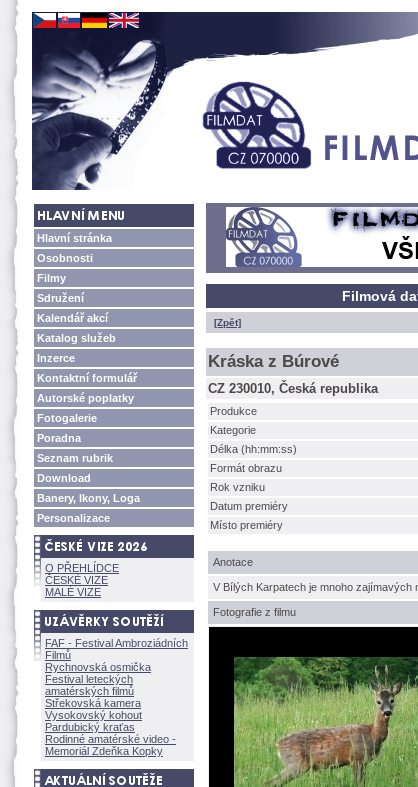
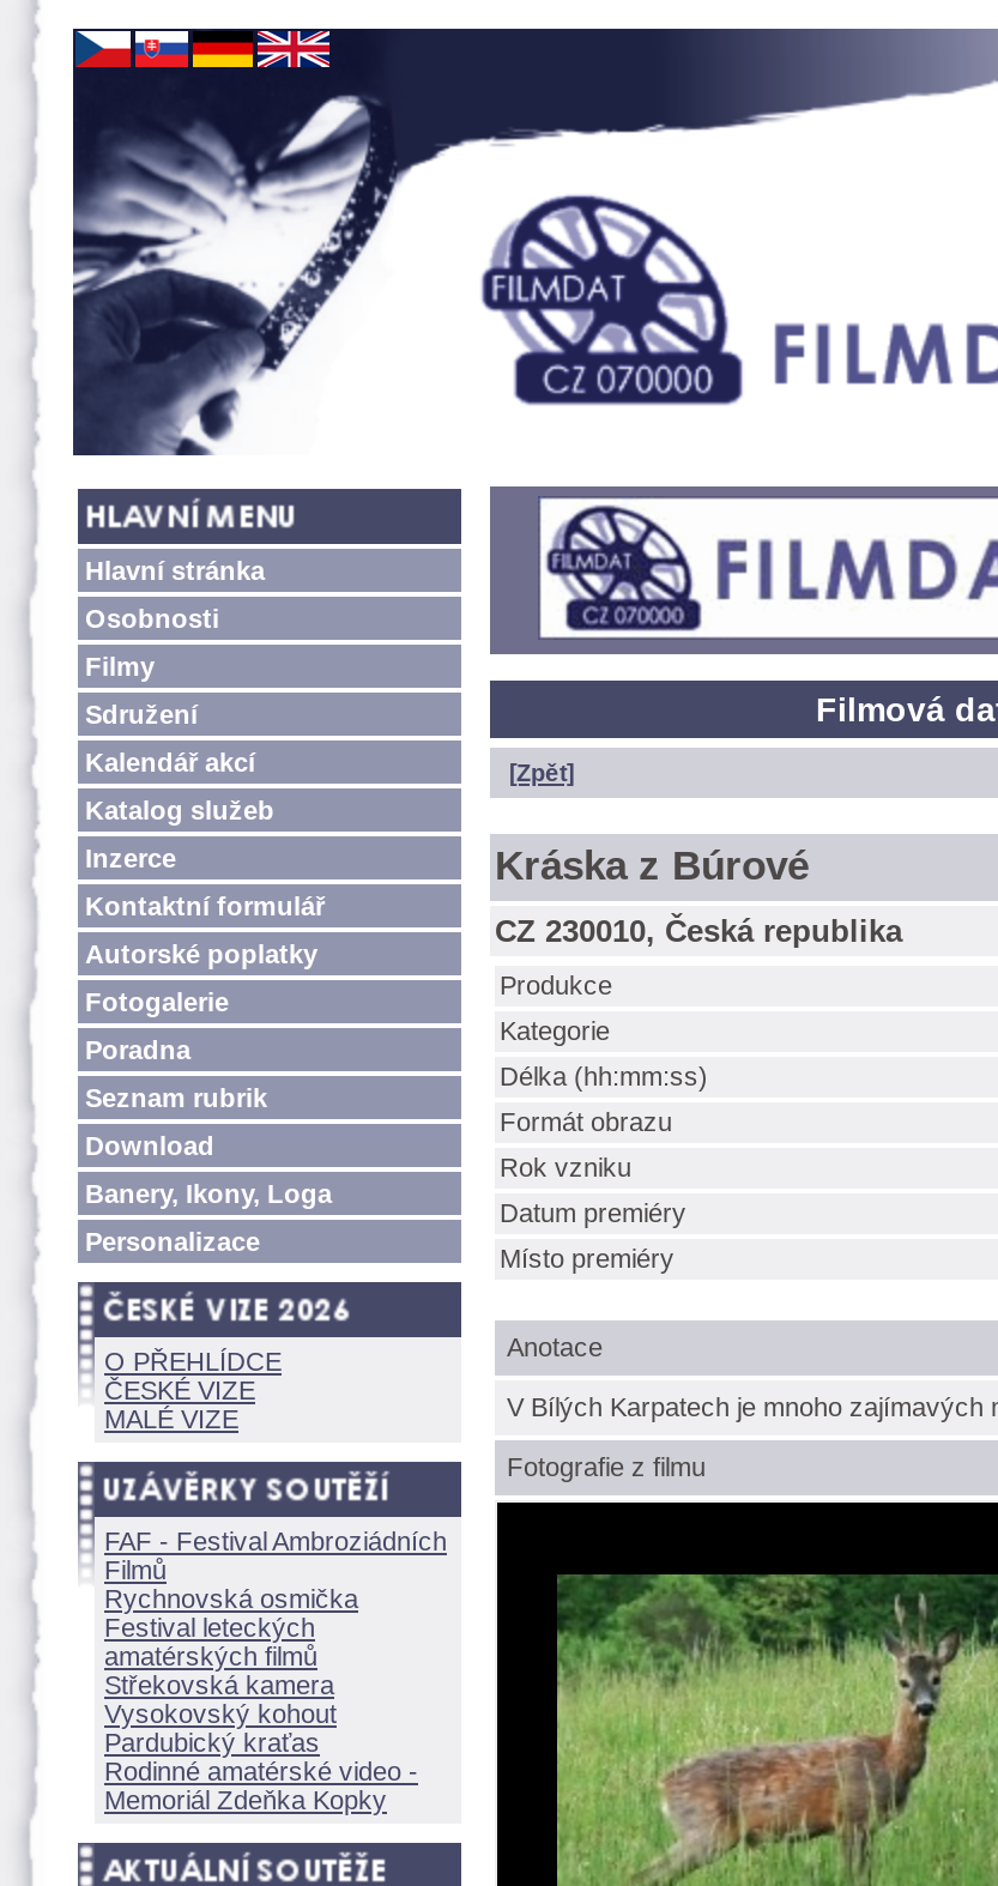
[227,208,415,266] [image] -> [538,496,991,640] [image]

